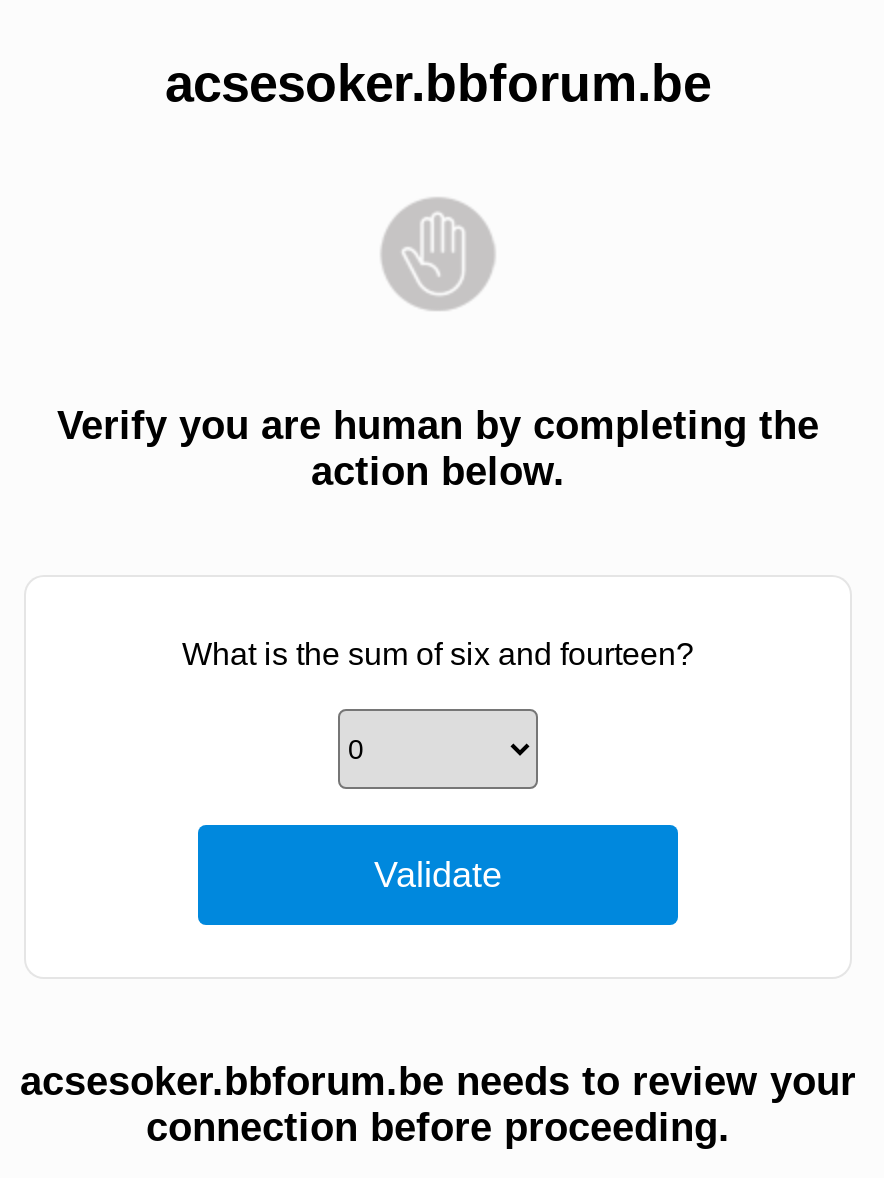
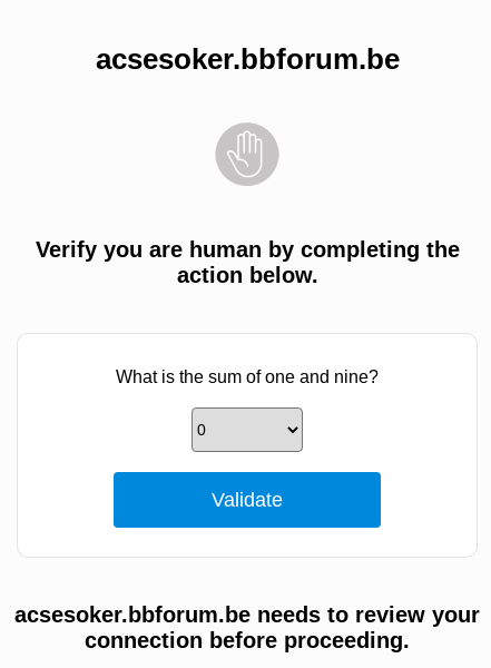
[182,637,694,671] What is the sum of six and fourteen? -> [116,367,379,386] What is the sum of one and nine?

